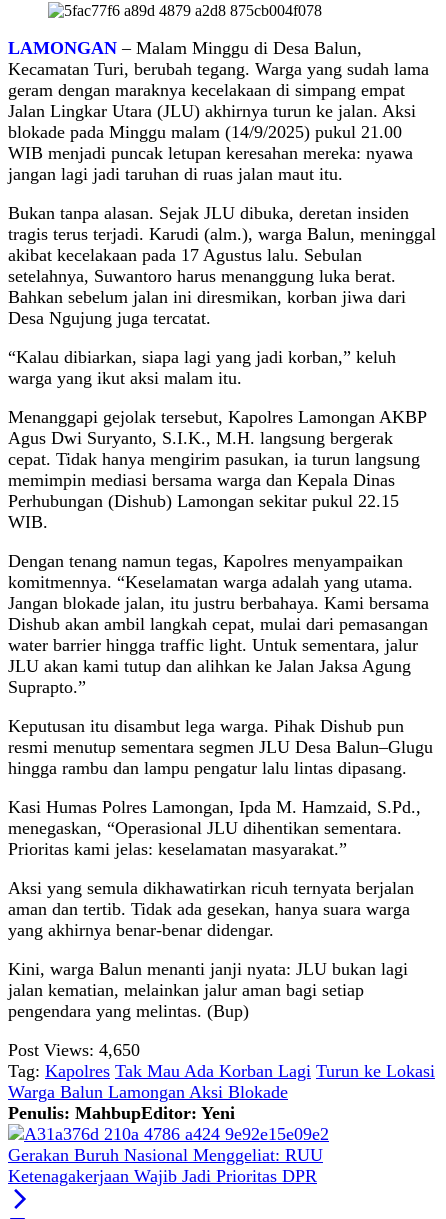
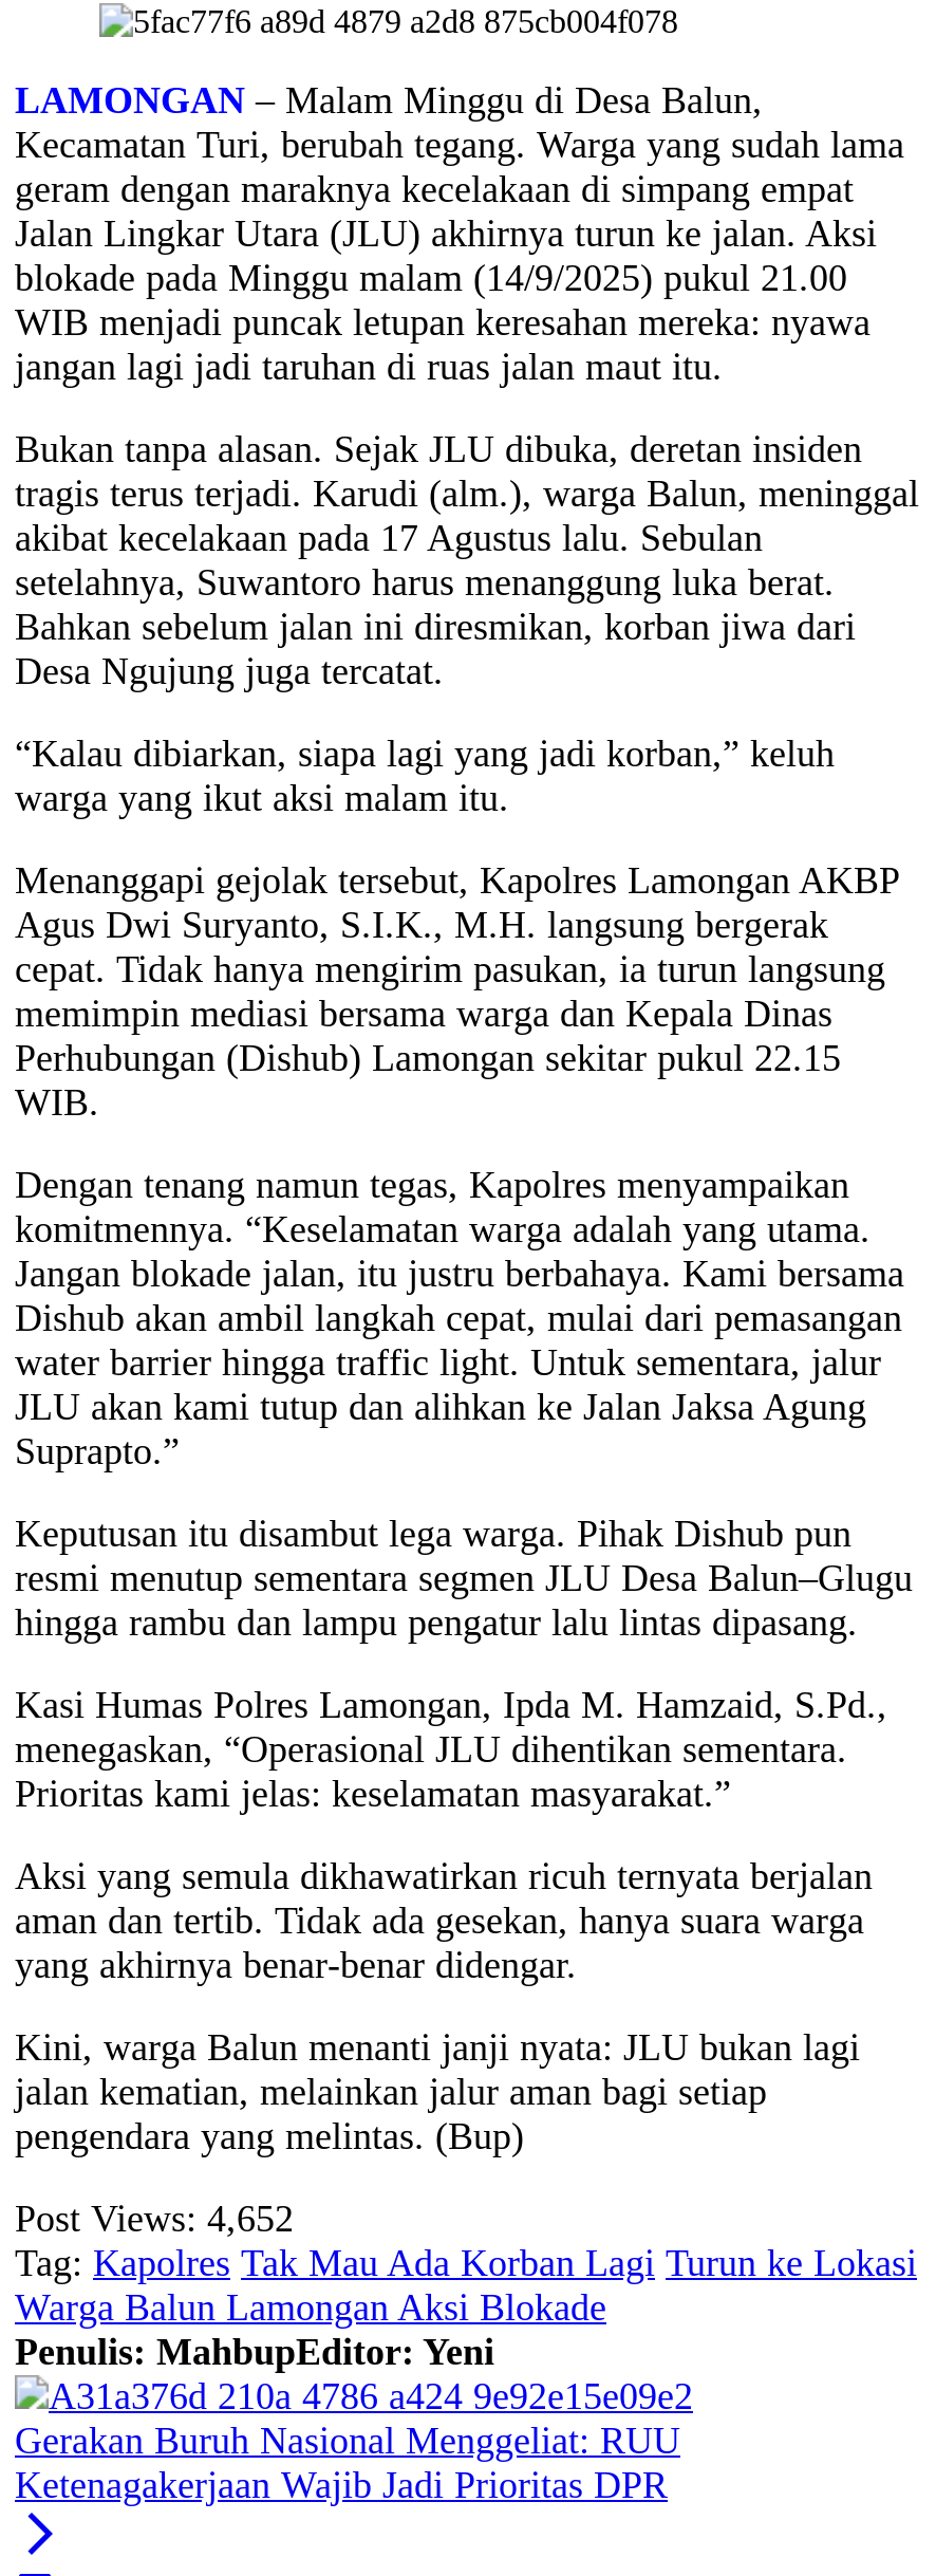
[8,1040,140,1060] Post Views: 4,650 -> [15,2198,294,2240] Post Views: 4,652

